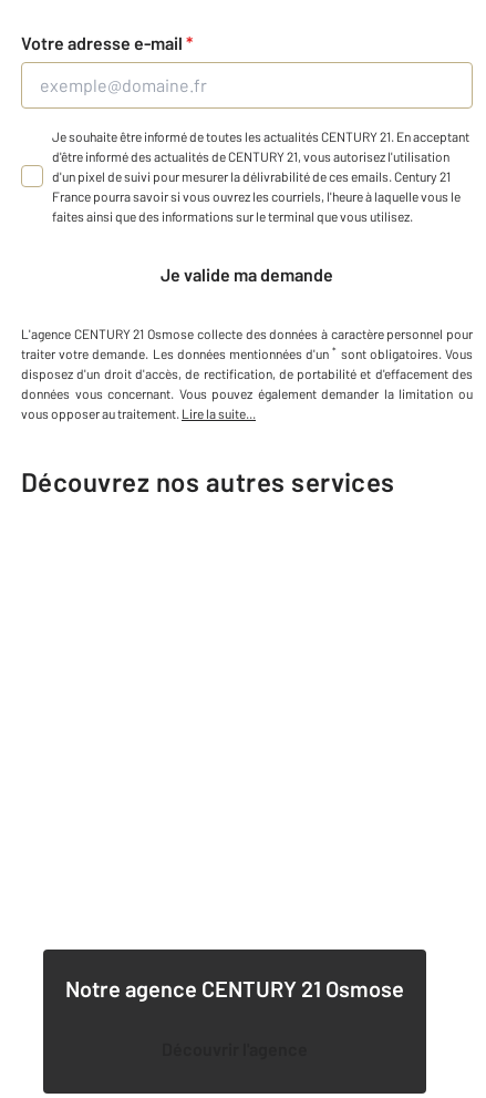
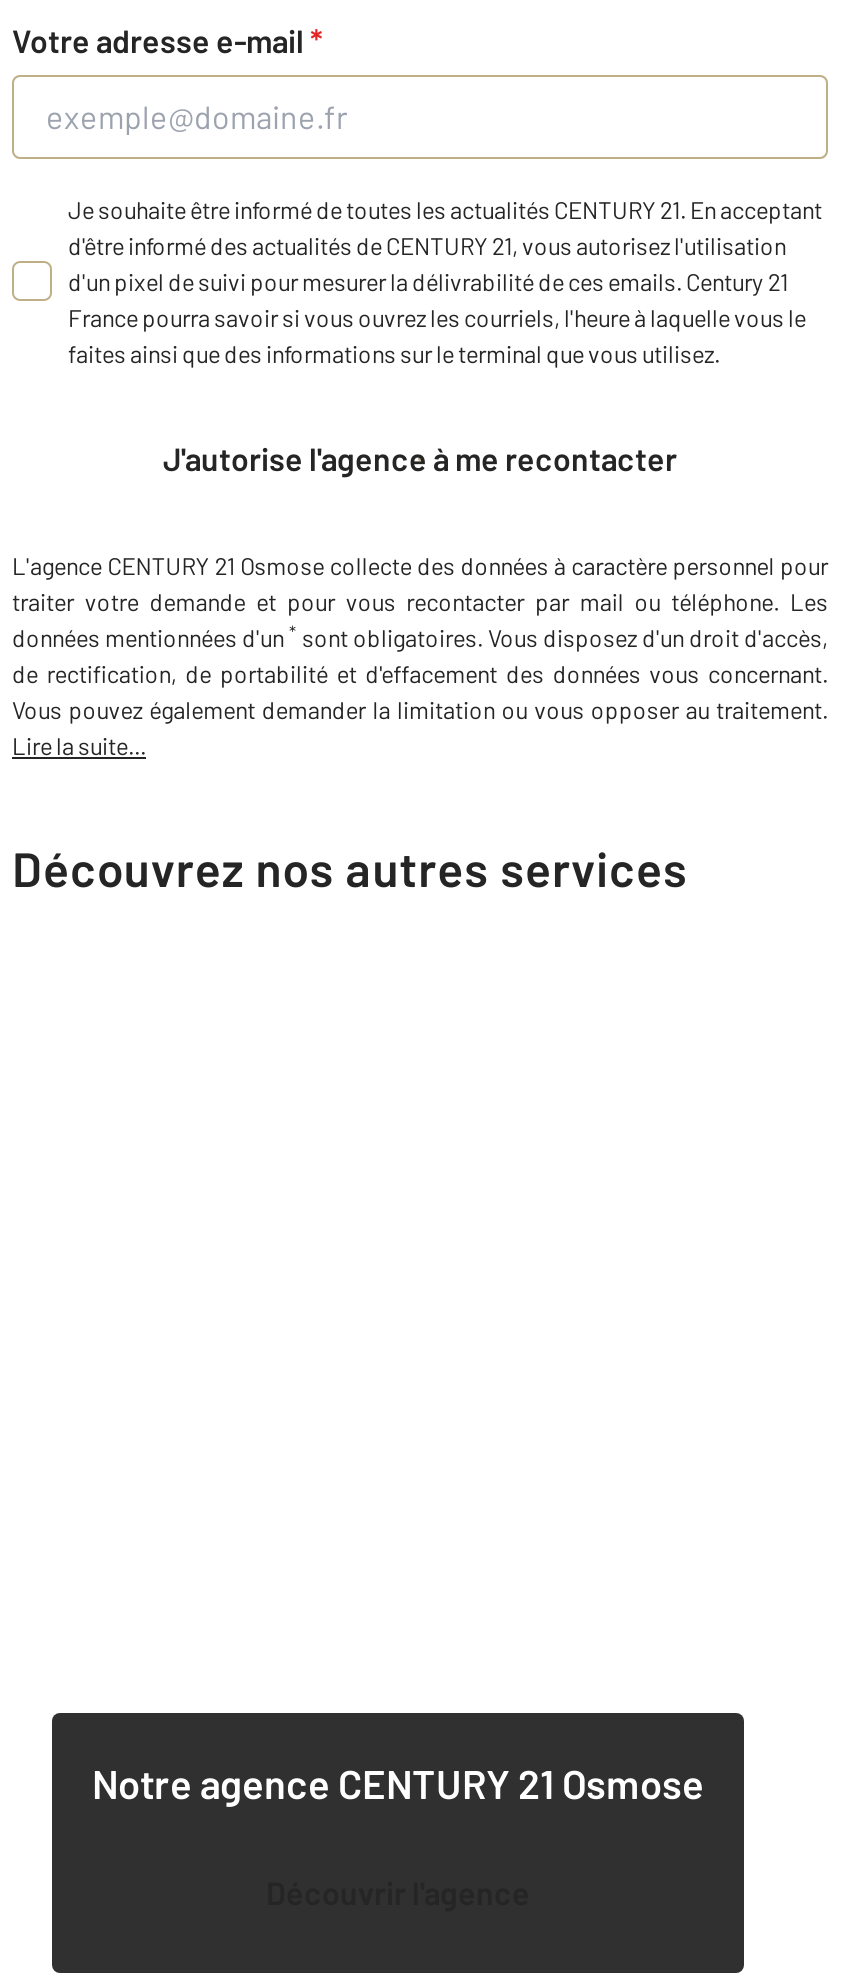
[170,264,333,285] Je valide ma demande -> [185,439,677,477] J'autorise l'agence à me recontacter
[21,344,473,421] traiter votre demande. Les données mentionnées d'un * sont obligatoires. Vous | disposez d'un droit d'accès, de rectification, de portabilité et d'effacement des | données vous concernant. Vous pouvez également demander la limitation ou | vous opposer au traitement. Lire la suite... -> [12,587,828,759] traiter votre demande et pour vous recontacter par mail ou téléphone. Les | données mentionnées d'un * sont obligatoires. Vous disposez d'un droit d'accès, | de rectification, de portabilité et d'effacement des données vous concernant. | Vous pouvez également demander la limitation ou vous opposer au traitement. | Lire la suite...

